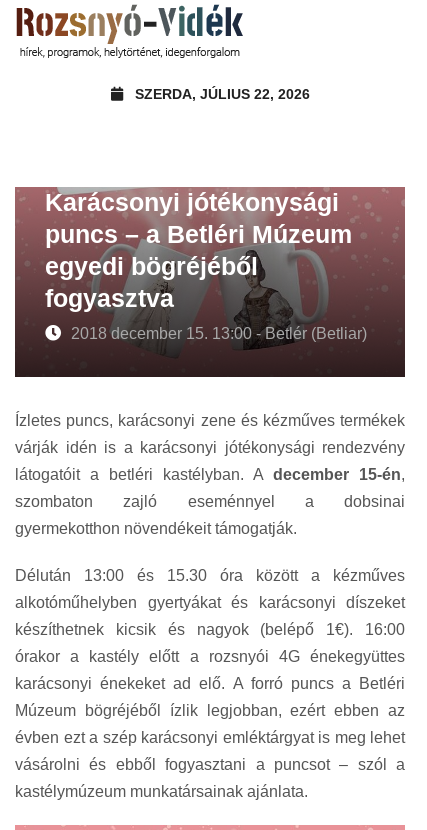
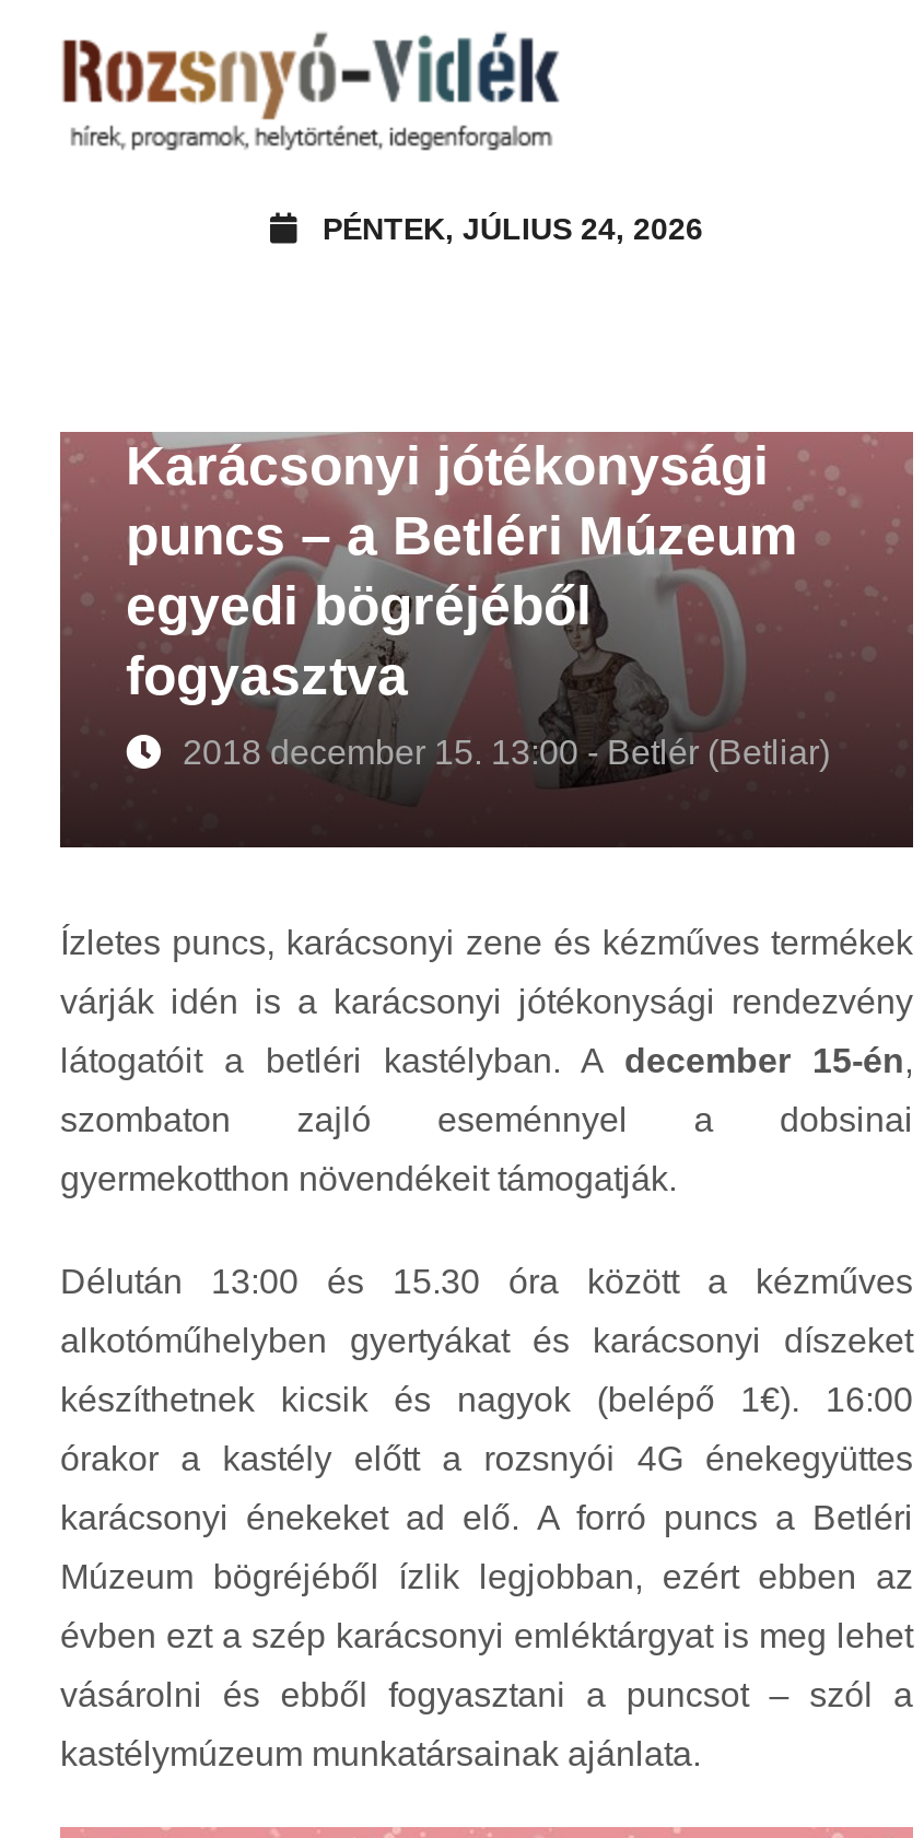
[134,86,309,102] SZERDA, JÚLIUS 22, 2026 -> [323,211,703,246] PÉNTEK, JÚLIUS 24, 2026

